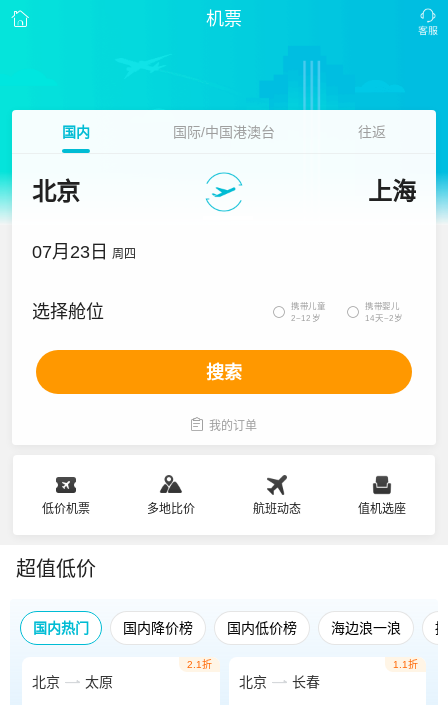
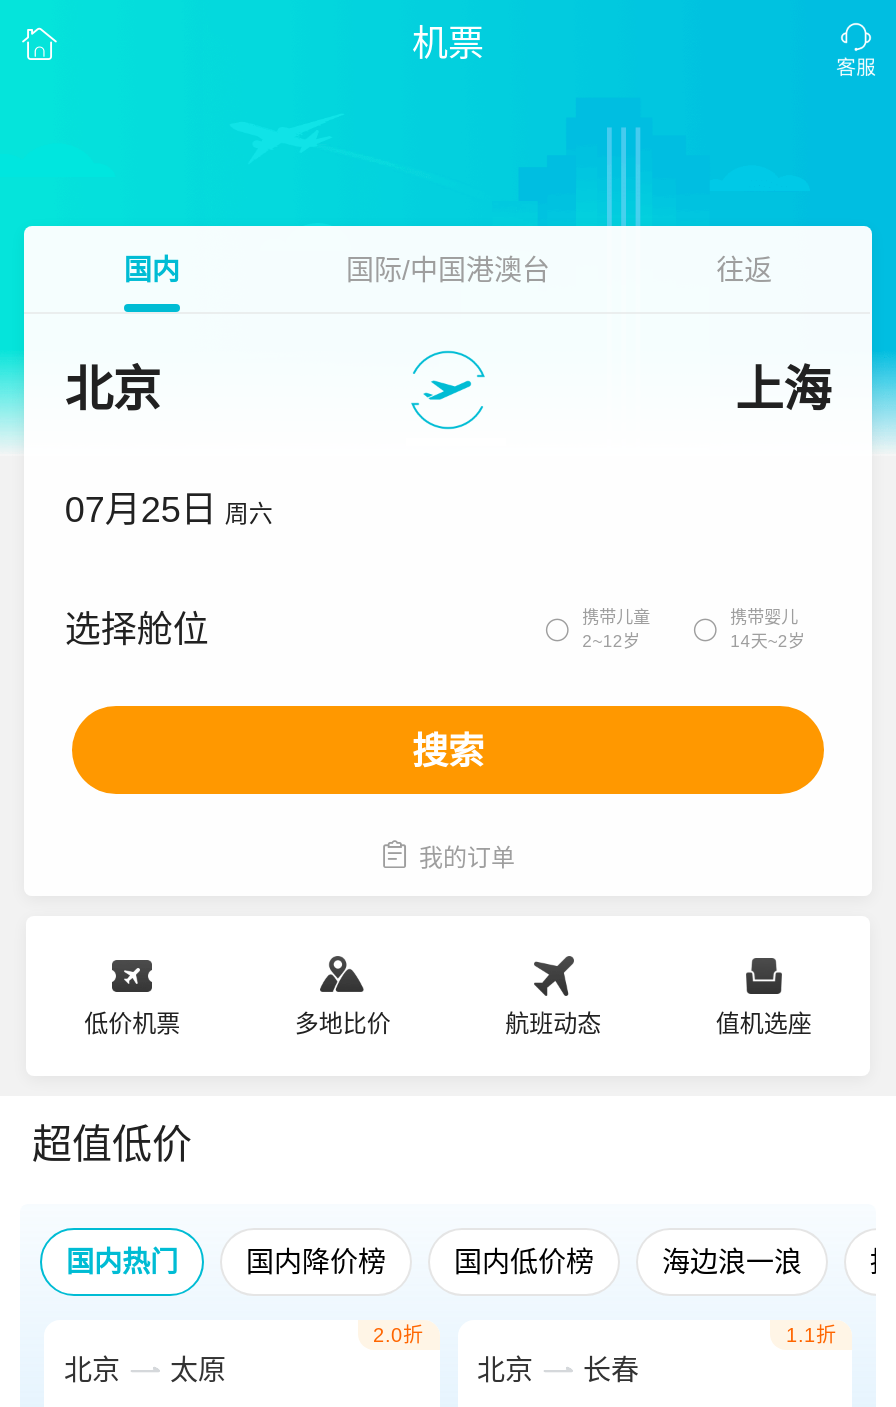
[32,242,136,262] 07月23日 周四 -> [65,490,273,530] 07月25日 周六
[186,659,211,670] 2.1折 -> [373,1324,423,1346] 2.0折

